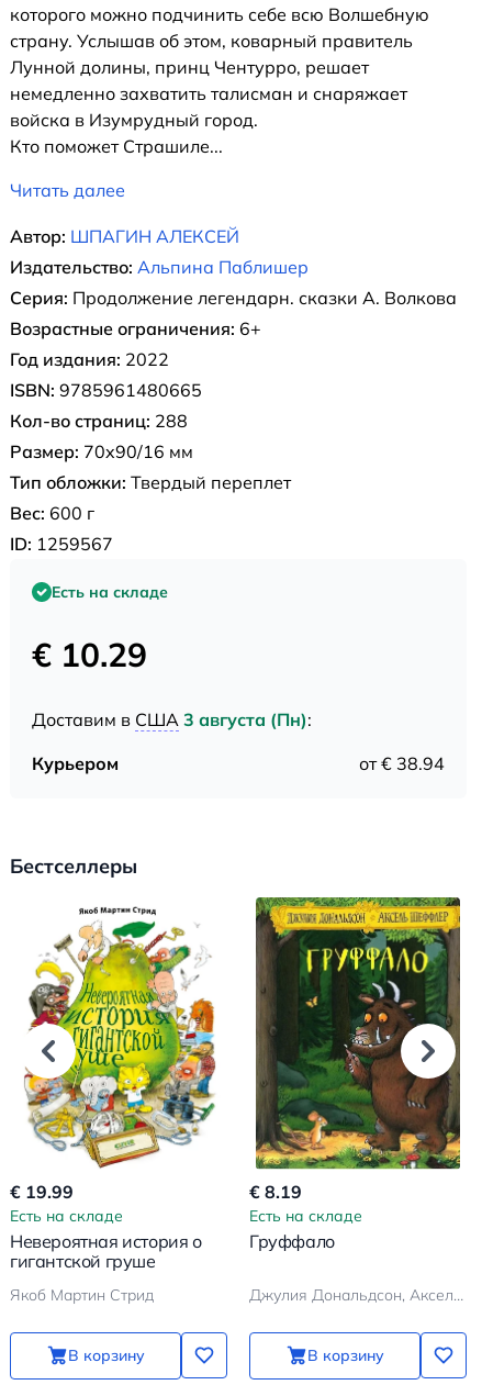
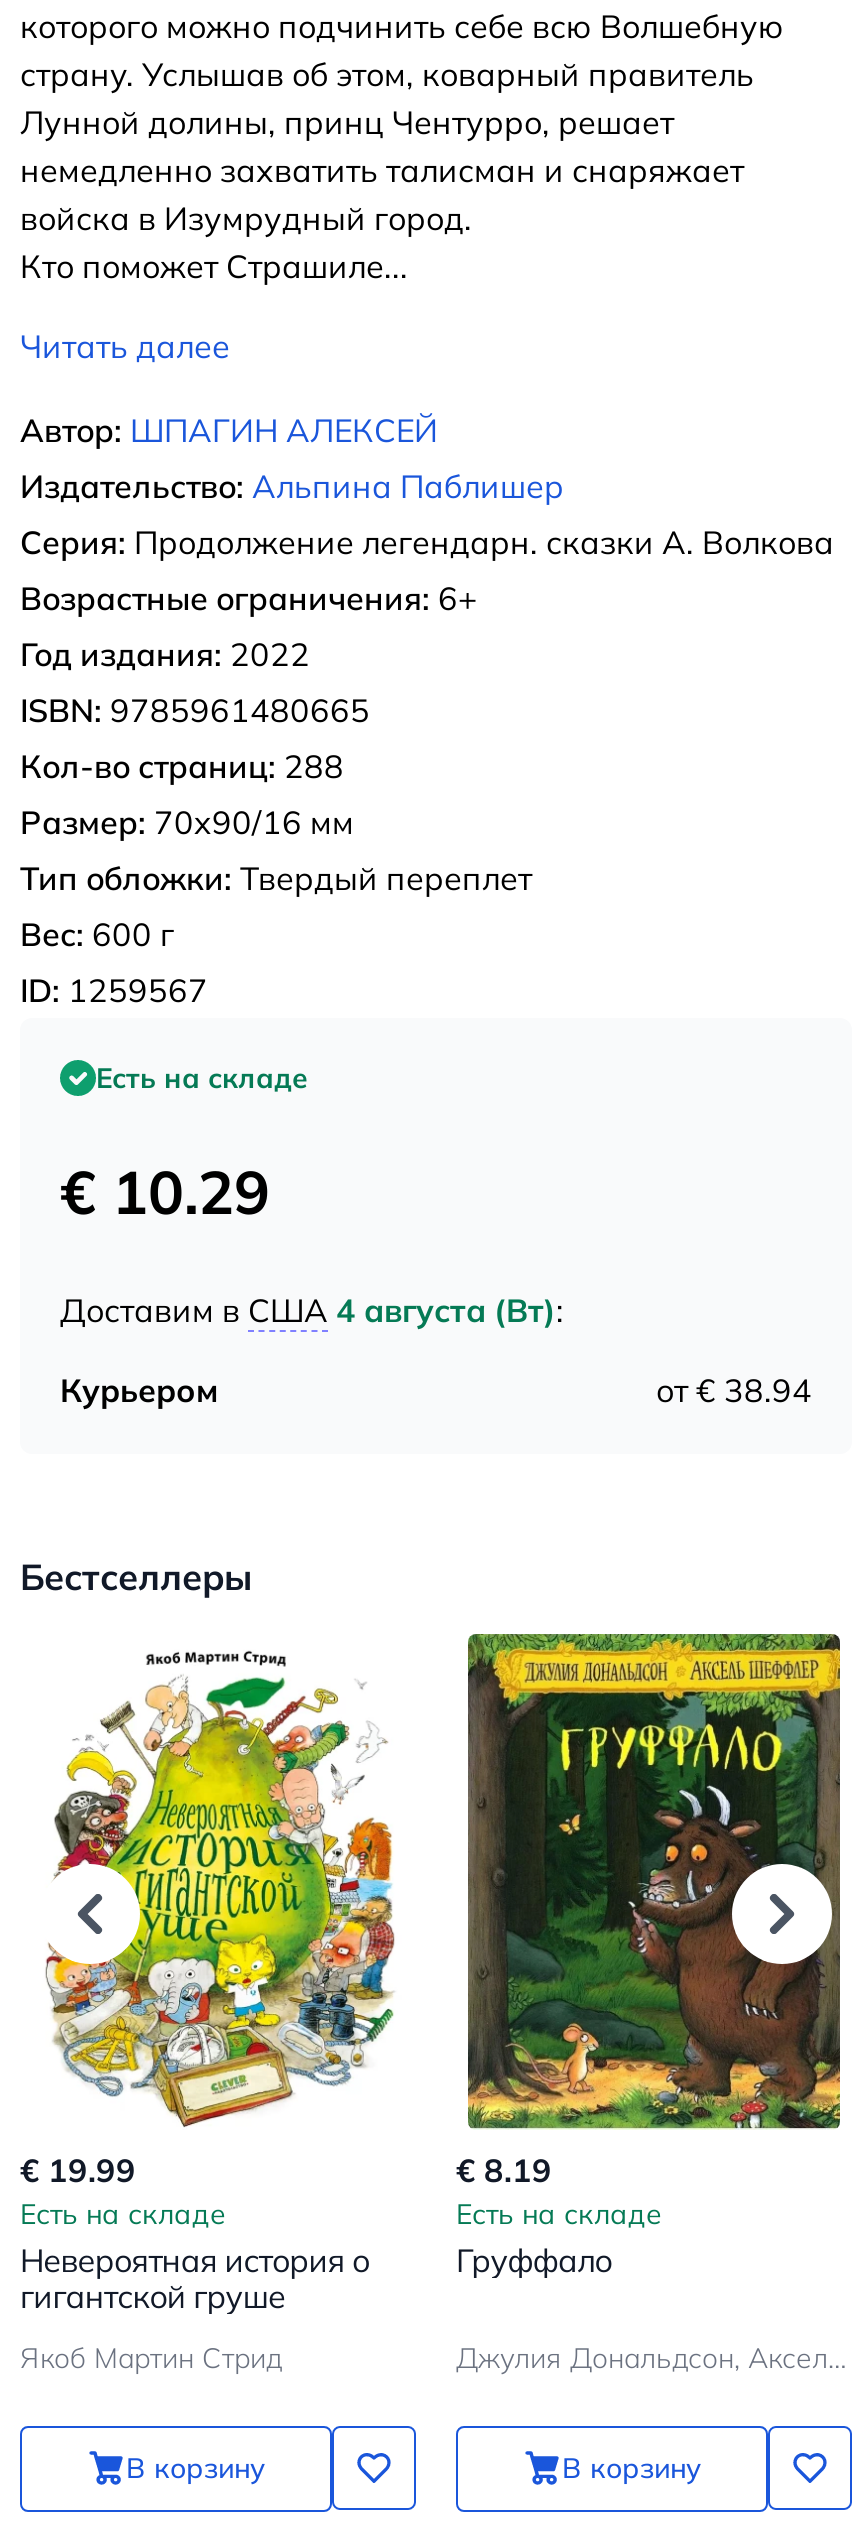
[32,708,312,730] Доставим в США 3 августа (Пн): -> [60,1289,564,1329] Доставим в США 4 августа (Вт):

